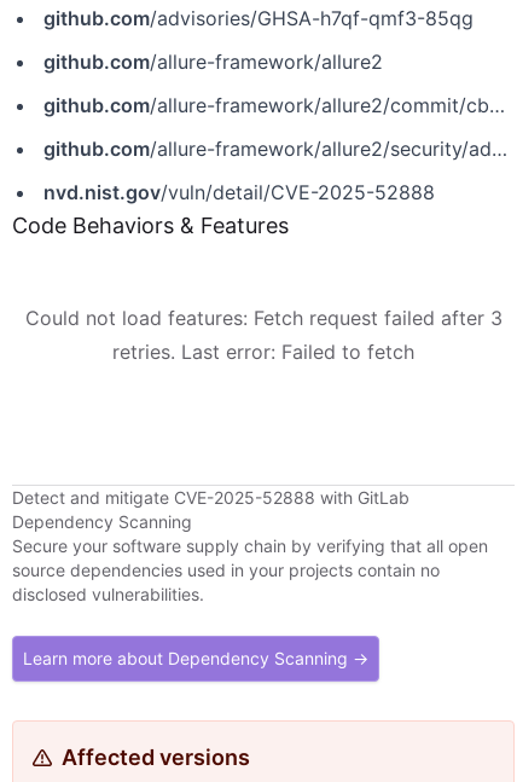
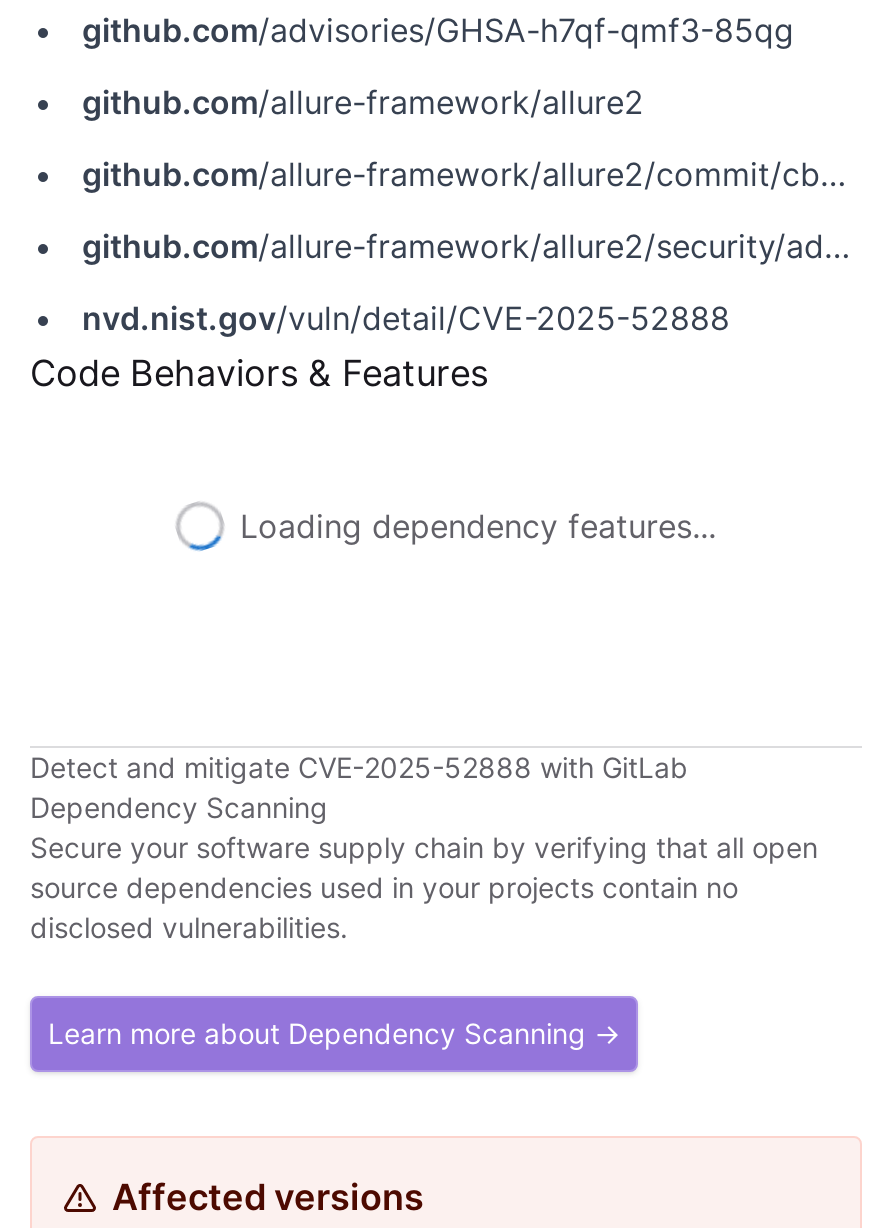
[25,306,502,364] Could not load features: Fetch request failed after 3 | retries. Last error: Failed to fetch -> [240,506,716,546] Loading dependency features...

